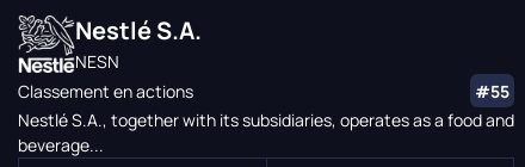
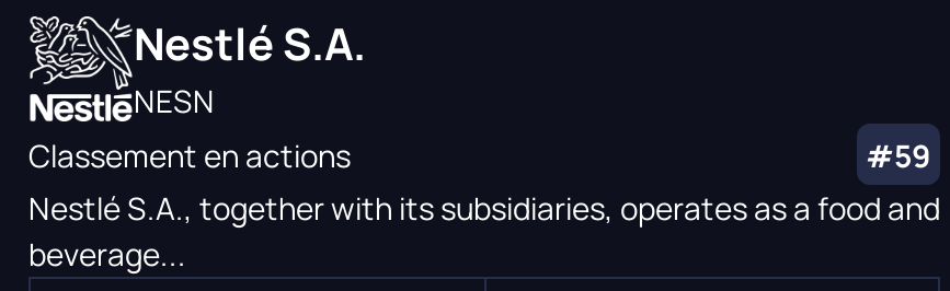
[475,79,509,102] #55 -> [866,133,931,175] #59

